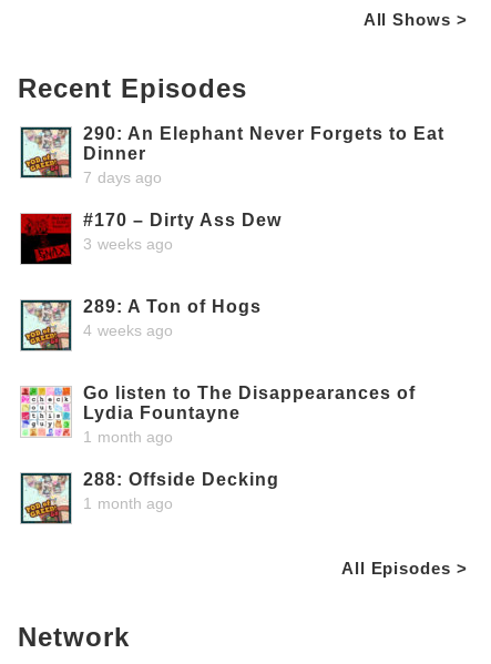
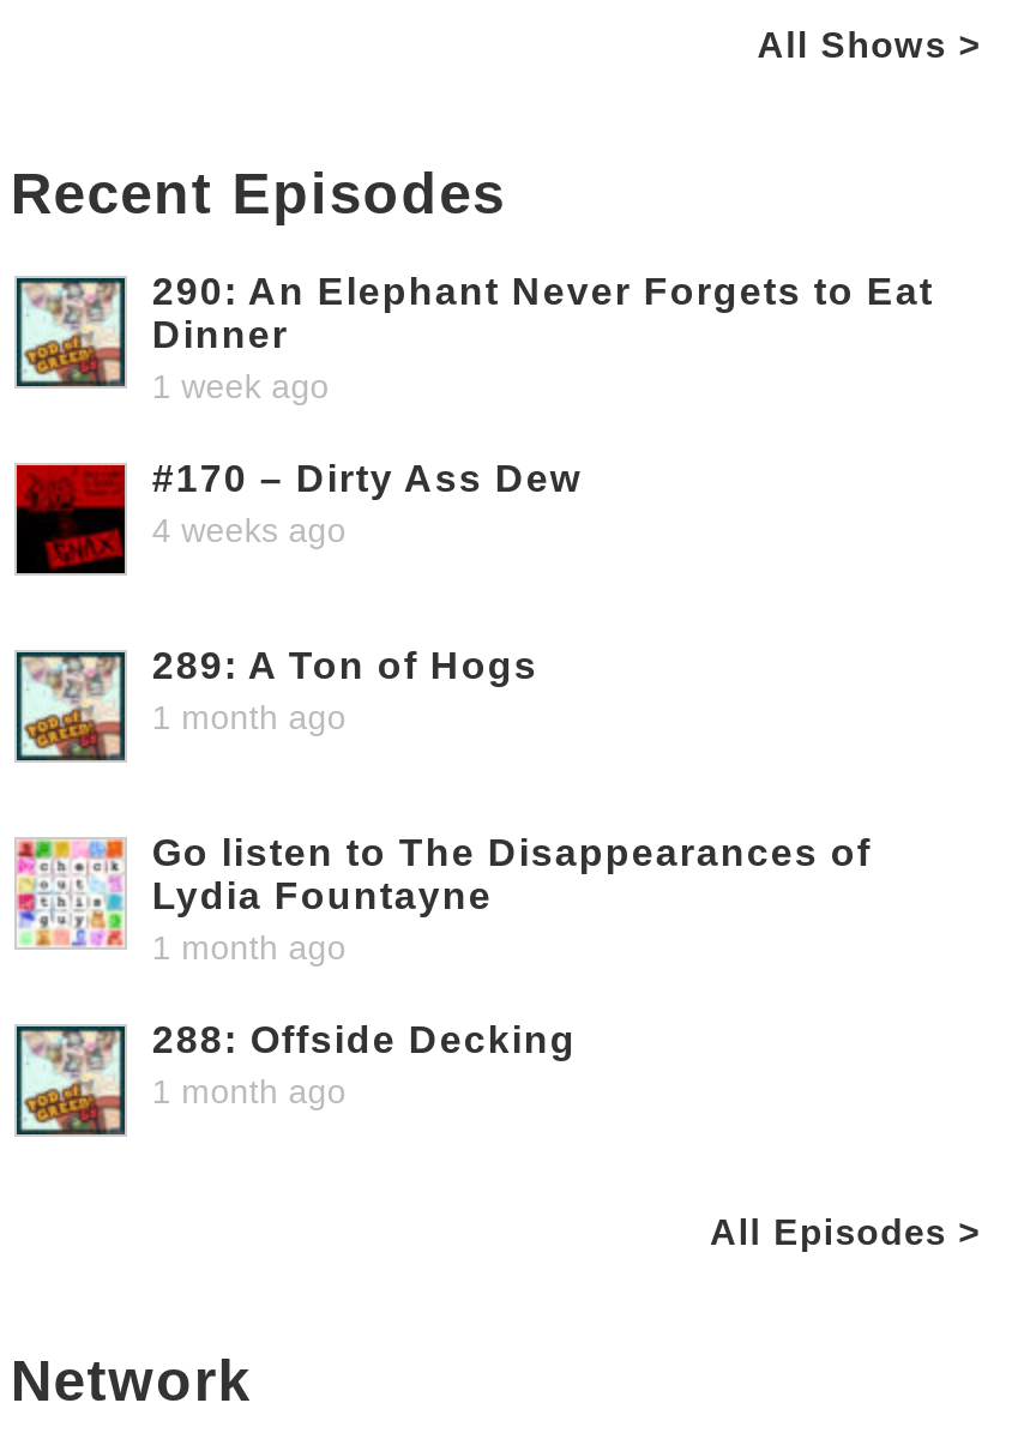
[84,168,162,186] 7 days ago -> [152,366,330,405] 1 week ago
[84,235,173,253] 3 weeks ago -> [152,510,347,549] 4 weeks ago
[84,321,173,339] 4 weeks ago -> [152,697,347,736] 1 month ago

